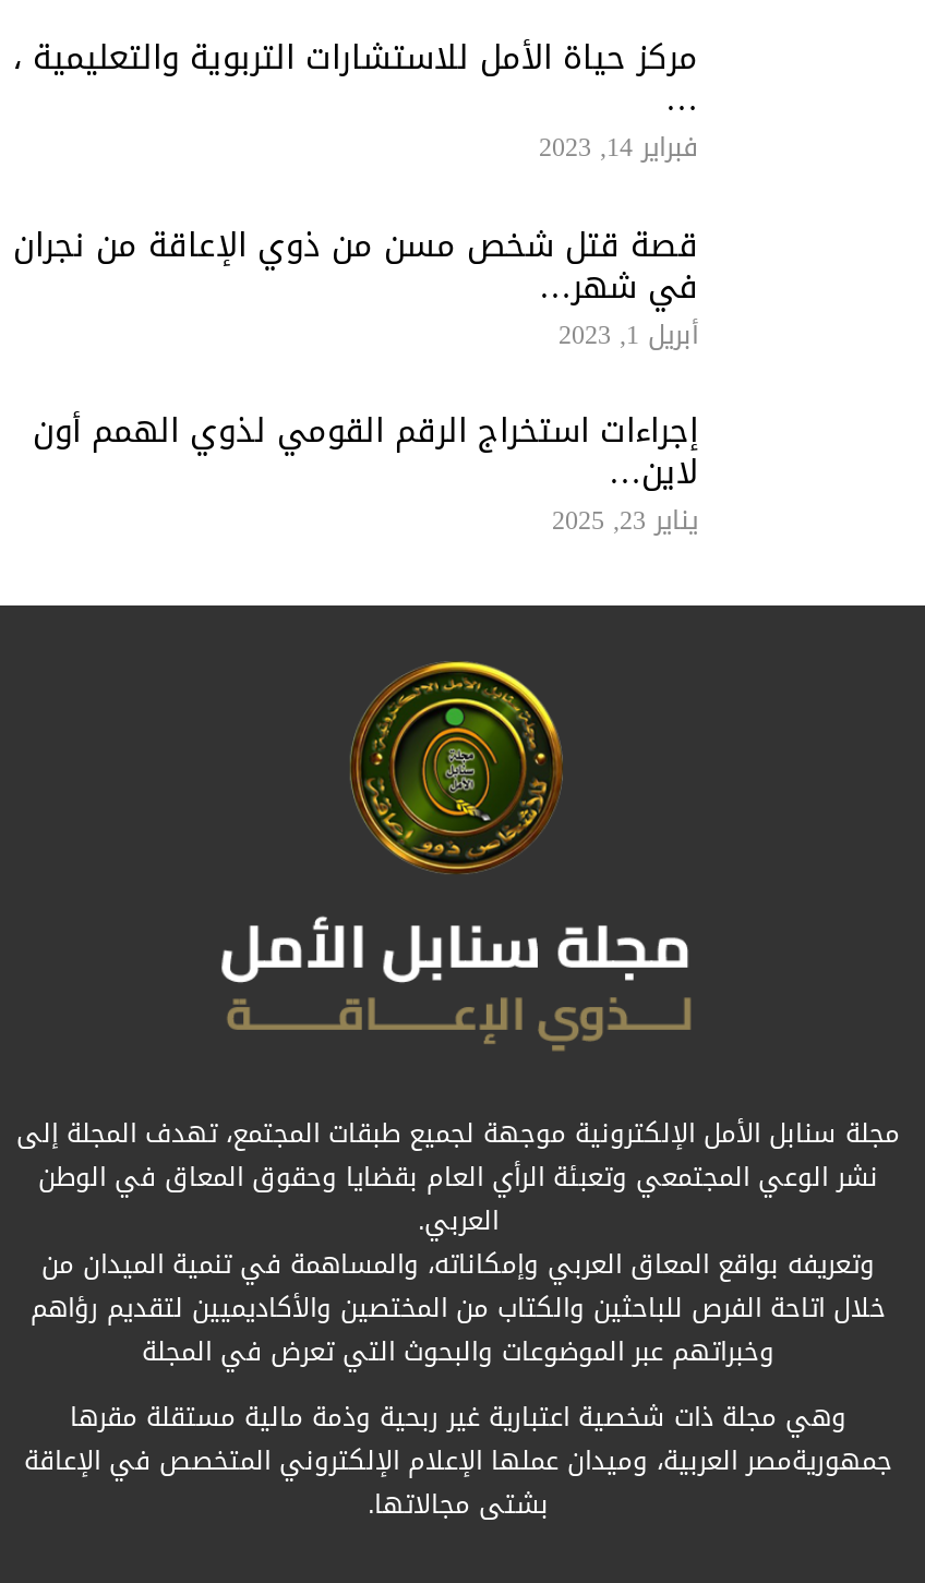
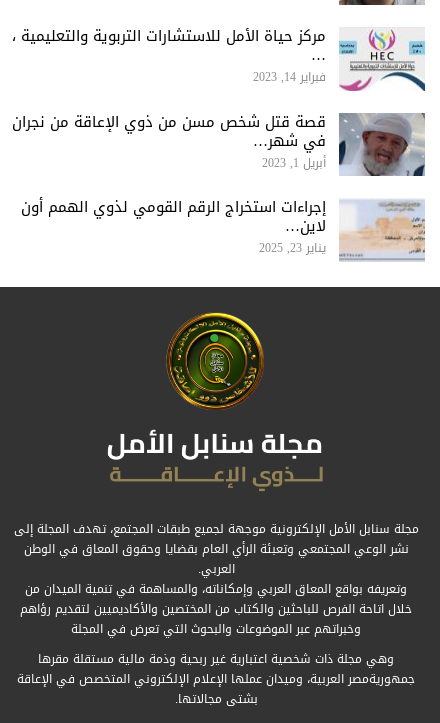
none -> [338,28,426,92] [image]
none -> [338,112,426,177] [image]
none -> [339,199,426,262] [image]

